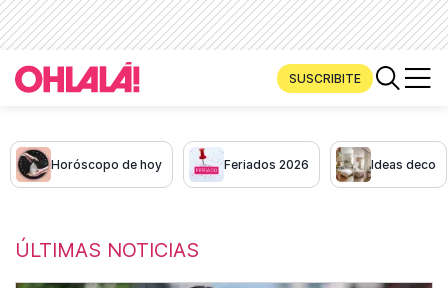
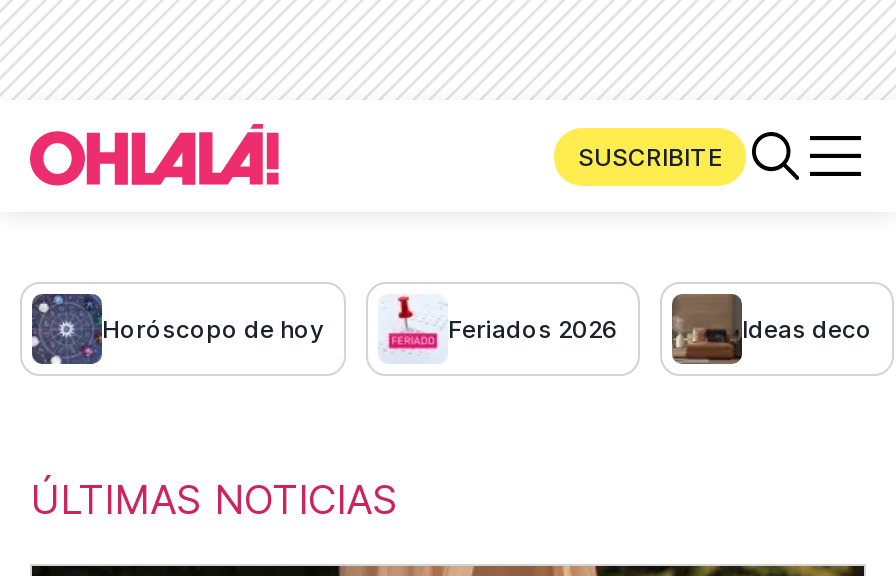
[16,147,51,182] [image] -> [30,292,104,366] [image]
[336,147,372,182] [image] -> [672,294,744,364] [image]

